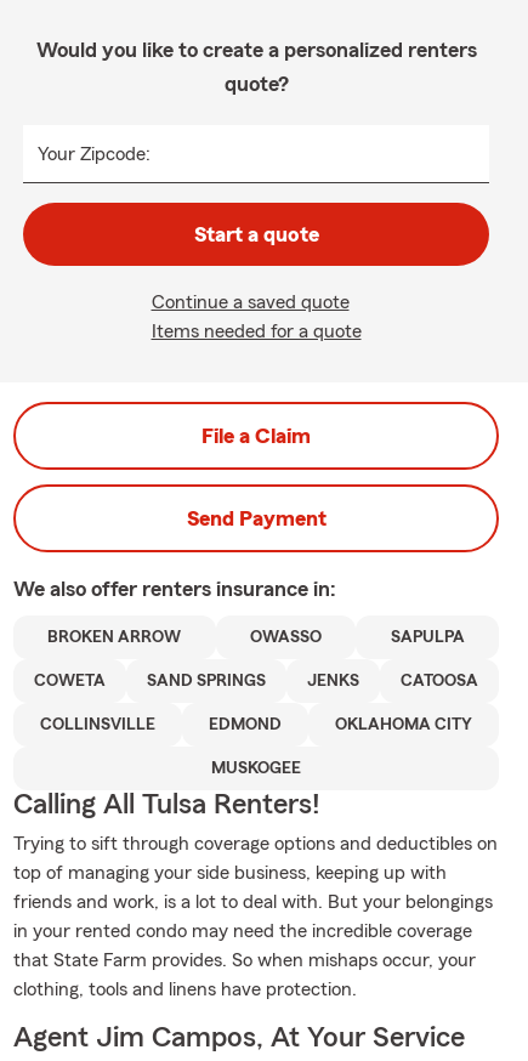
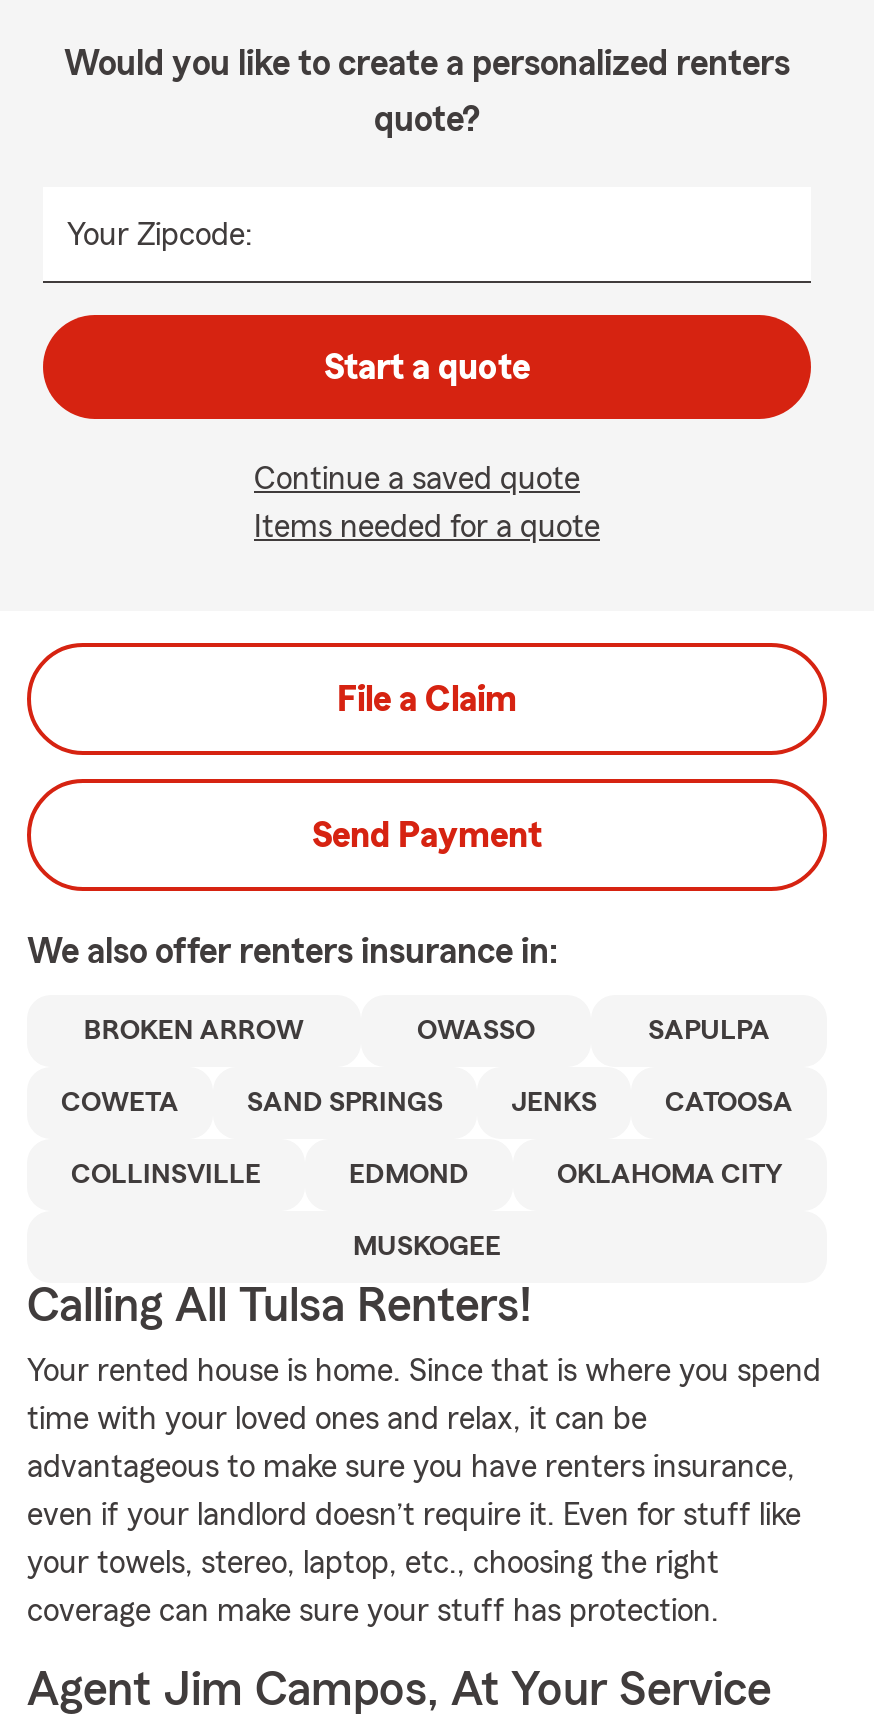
[13,834,498,853] Trying to sift through coverage options and deductibles on -> [27,1355,821,1387] Your rented house is home. Since that is where you spend
[13,863,447,883] top of managing your side business, keeping up with -> [27,1403,647,1435] time with your loved ones and relax, it can be
[13,892,493,912] friends and work, is a lot to deal with. But your belongings -> [27,1451,795,1483] advantageous to make sure you have renters insurance,
[13,921,472,941] in your rented condo may need the incredible coverage -> [27,1499,801,1531] even if your landlord doesn’t require it. Even for stuff like
[13,951,476,970] that State Farm provides. So when mishaps occur, your -> [27,1547,719,1579] your towels, stereo, laptop, etc., choosing the right
[13,980,357,999] clothing, tools and linens have protection. -> [27,1595,719,1627] coverage can make sure your stuff has protection.

